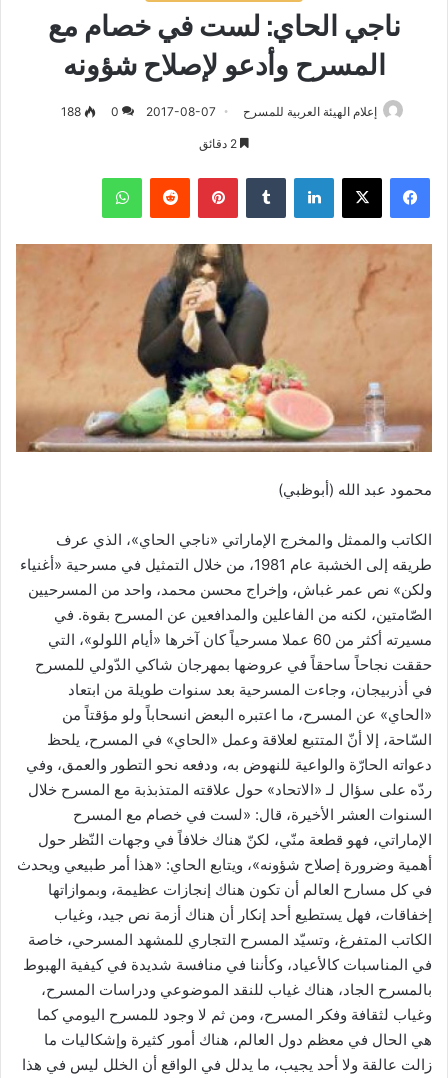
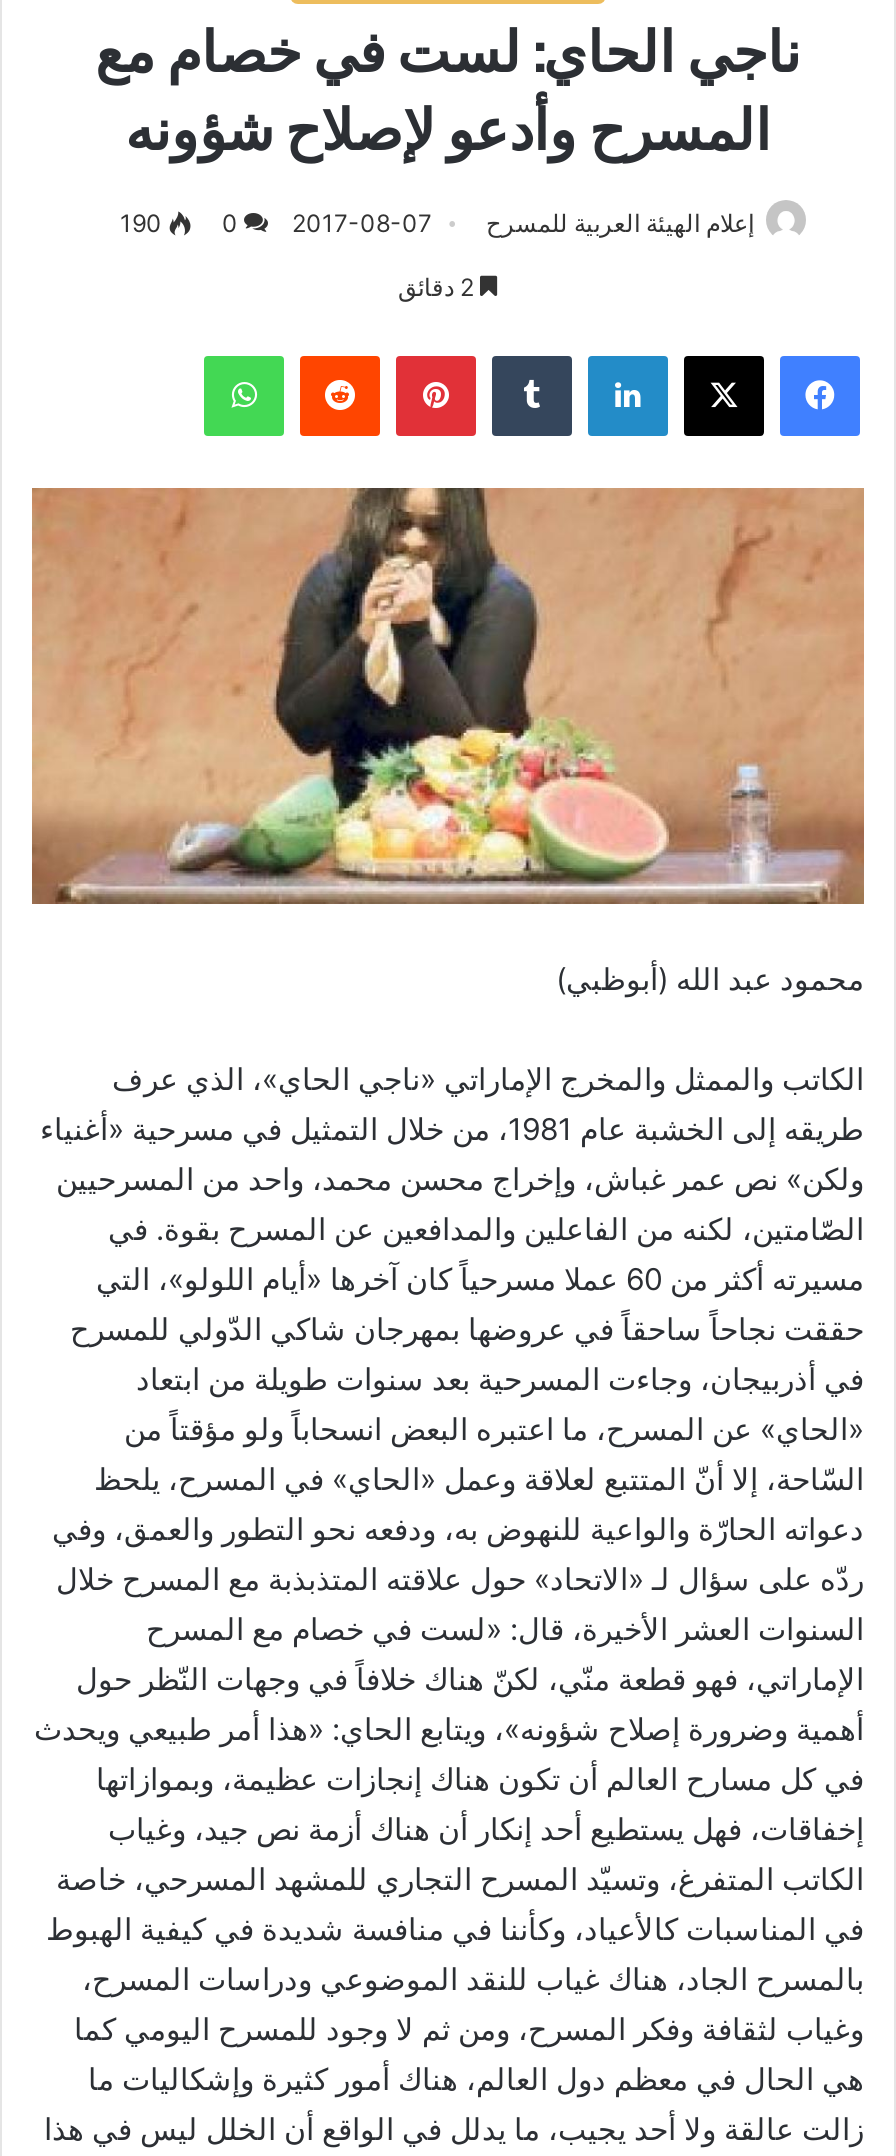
[60,104,376,119] إعلام الهيئة العربية للمسرح 2017-08-07 0 188 -> [120,208,754,238] إعلام الهيئة العربية للمسرح 2017-08-07 0 190

